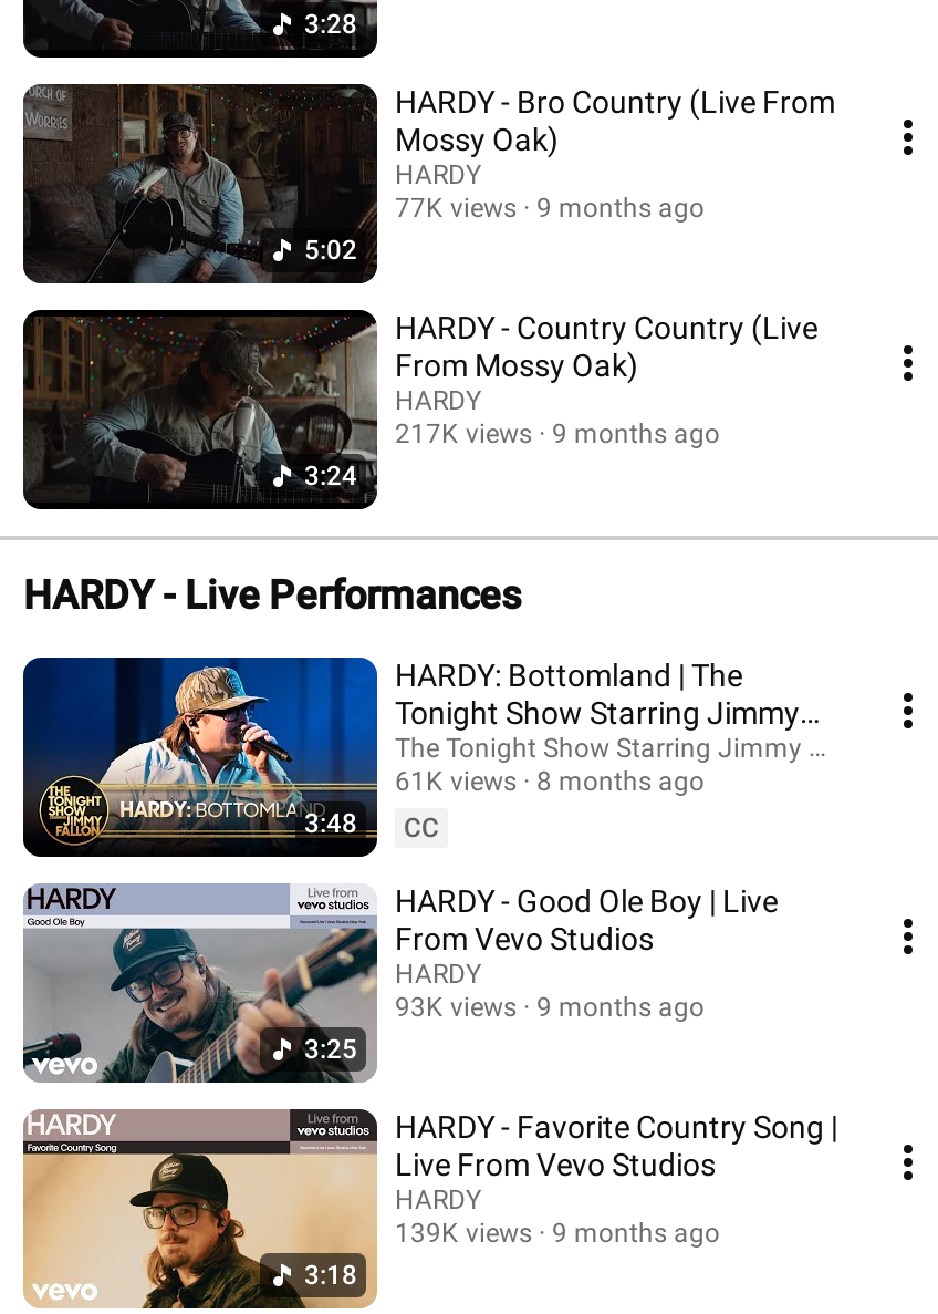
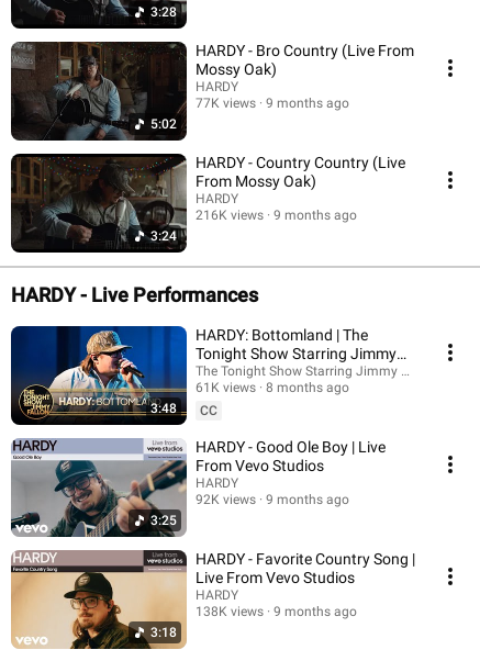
[395,417,720,448] 217K views 9 months ago -> [196,207,357,222] 216K views 9 months ago
[395,991,705,1022] 93K views 9 months ago -> [196,491,349,507] 92K views 9 months ago
[395,1217,720,1248] 139K views 9 months ago -> [196,603,357,619] 138K views 9 months ago

